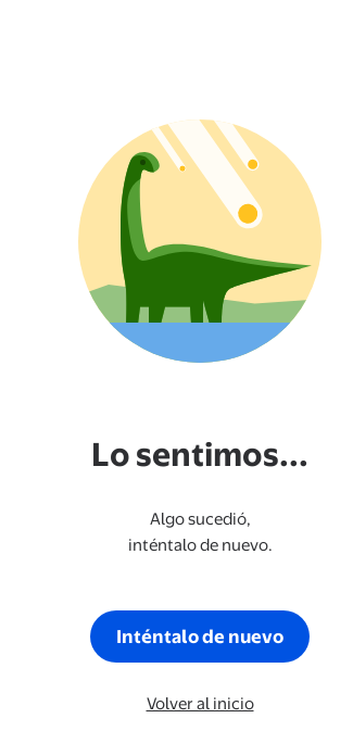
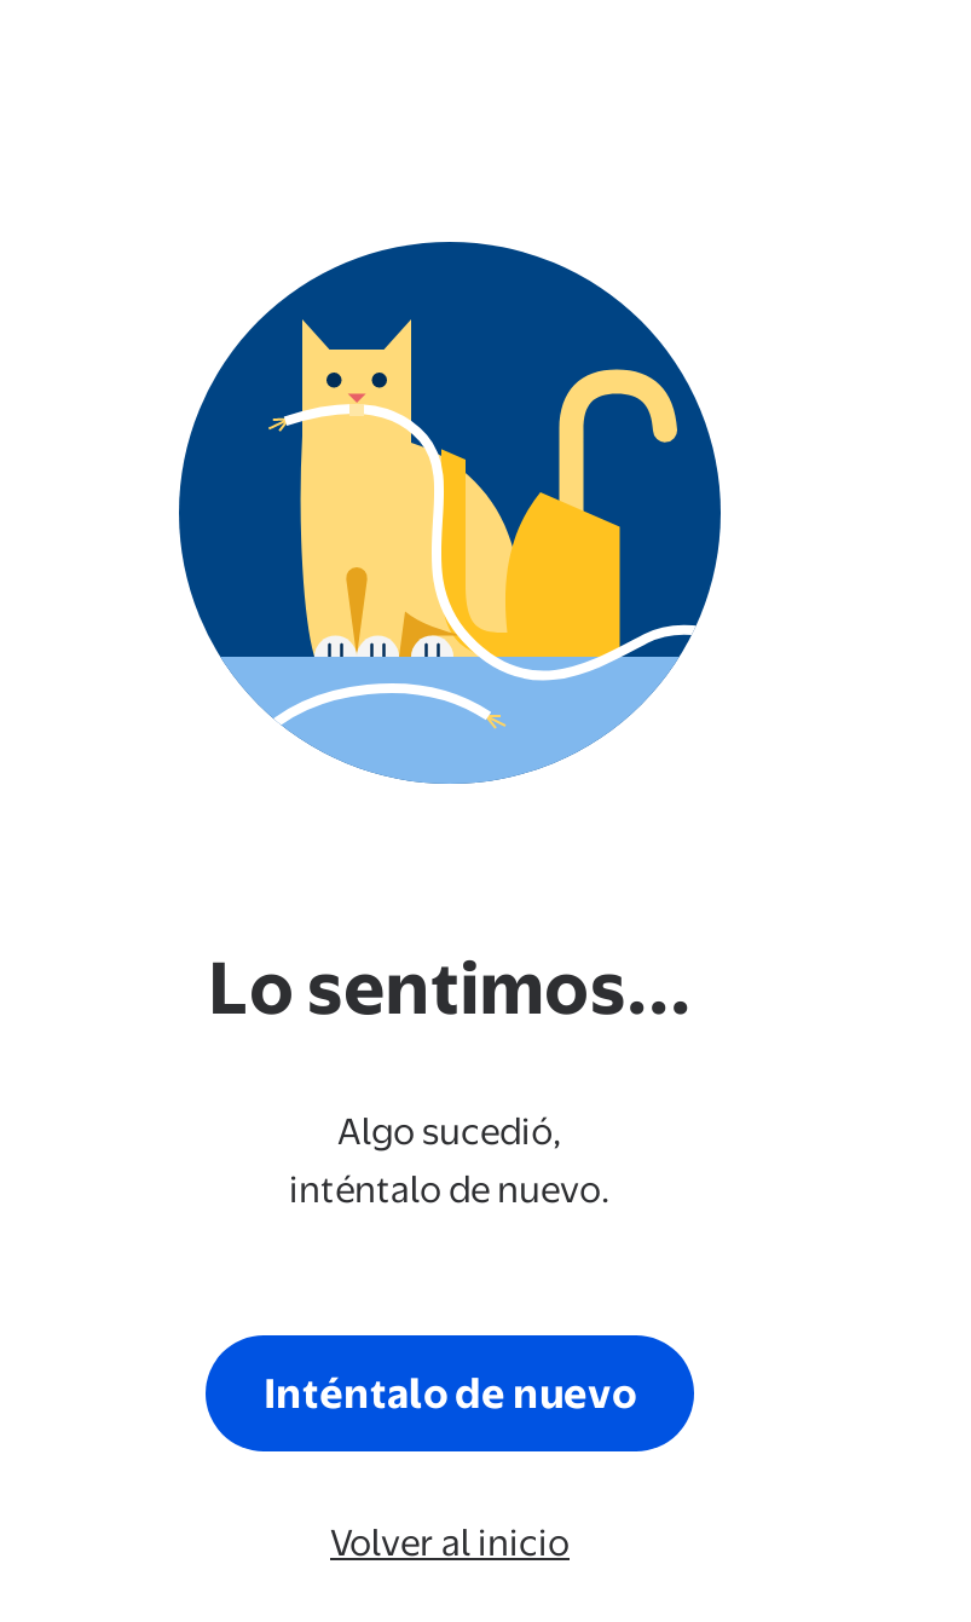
[78,119,322,338] [image] -> [177,239,723,731] [image]

